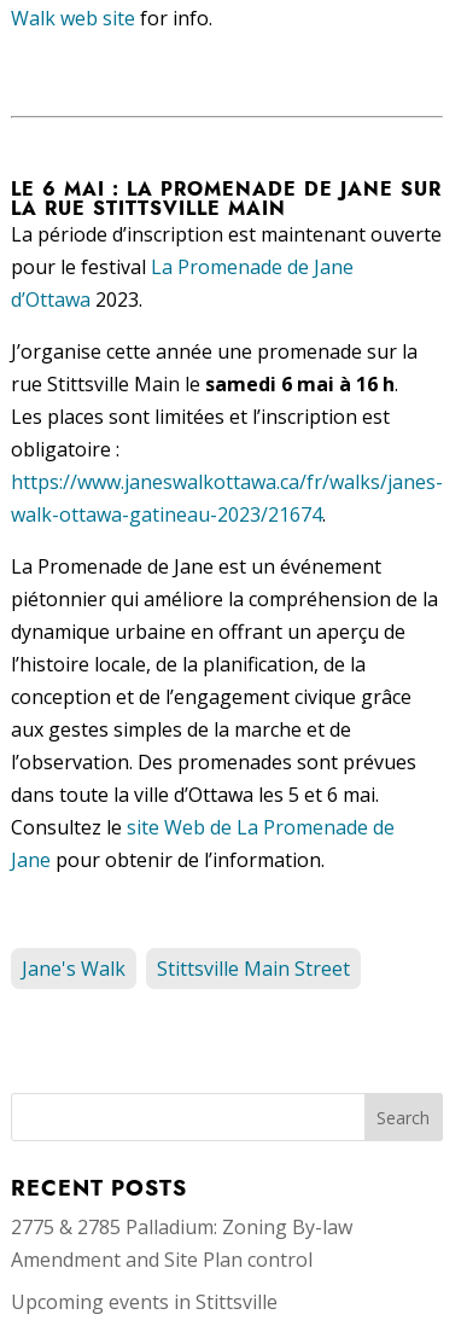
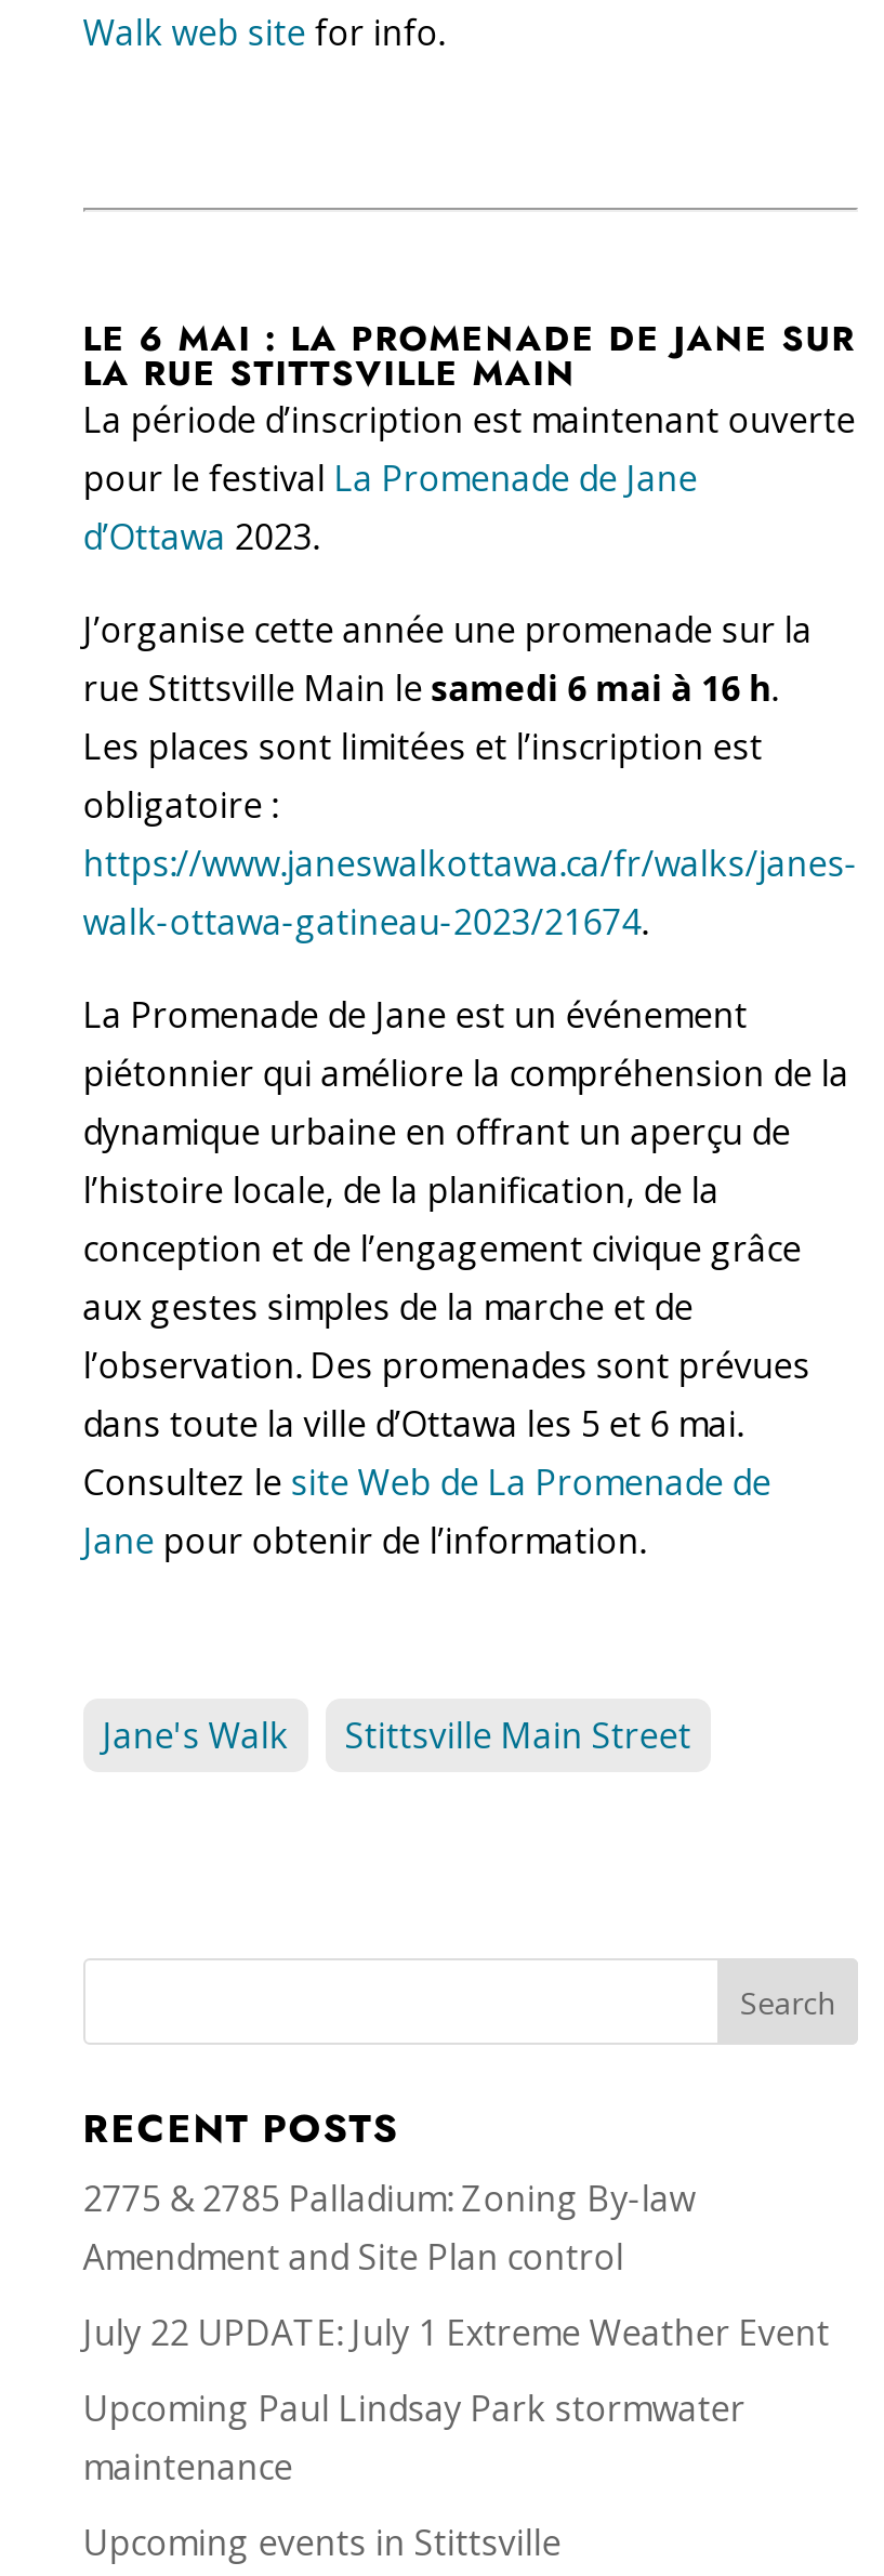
none -> [83,2309,829,2491] July 22 UPDATE: July 1 Extreme Weather Event | Upcoming Paul Lindsay Park stormwater | maintenance

